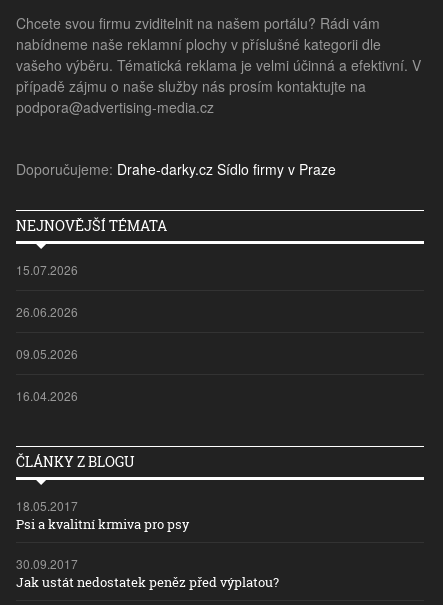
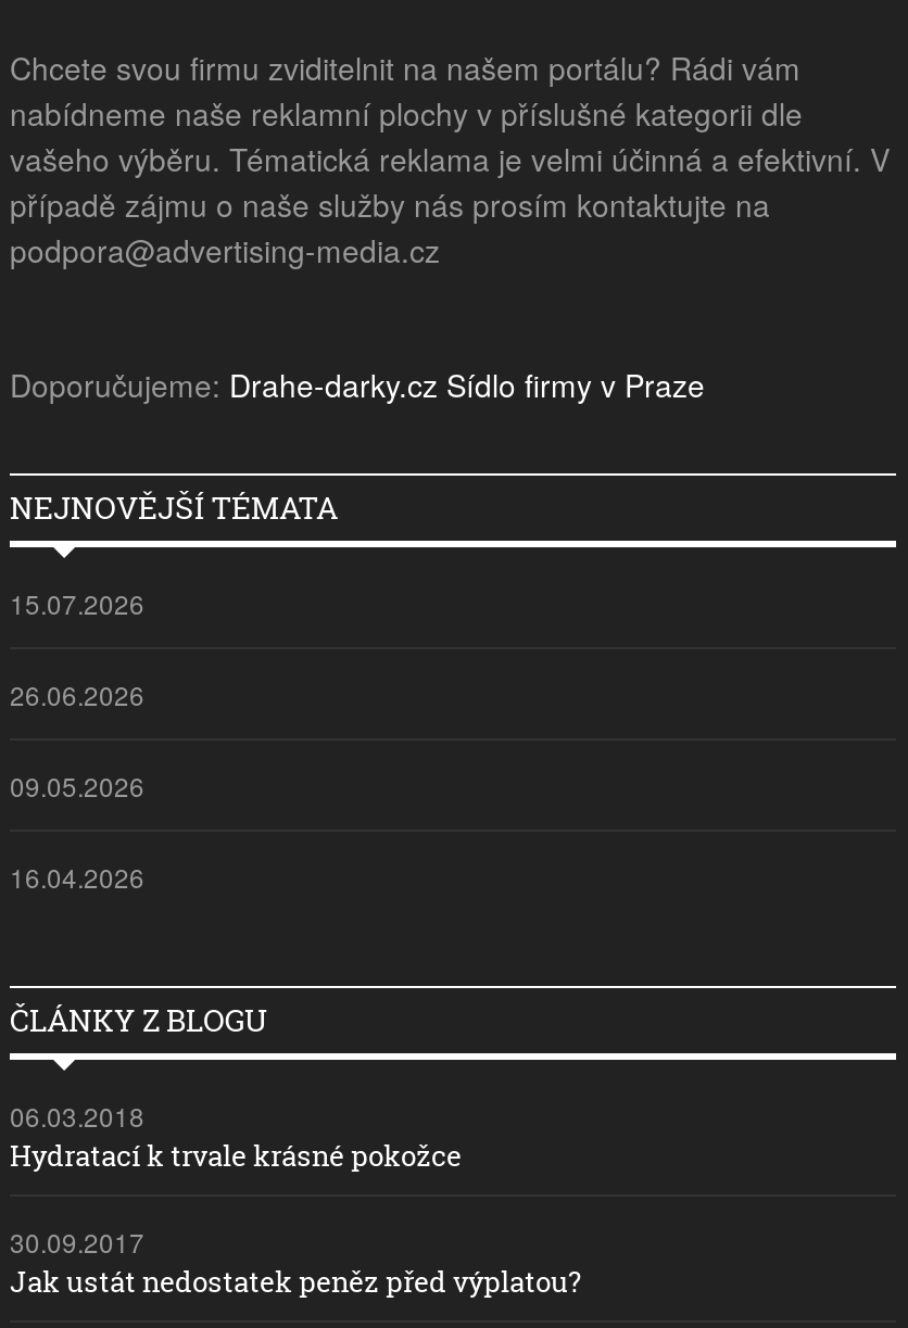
[16,497,189,533] 18.05.2017 | Psi a kvalitní krmiva pro psy -> [10,1097,462,1175] 06.03.2018 | Hydratací k trvale krásné pokožce

